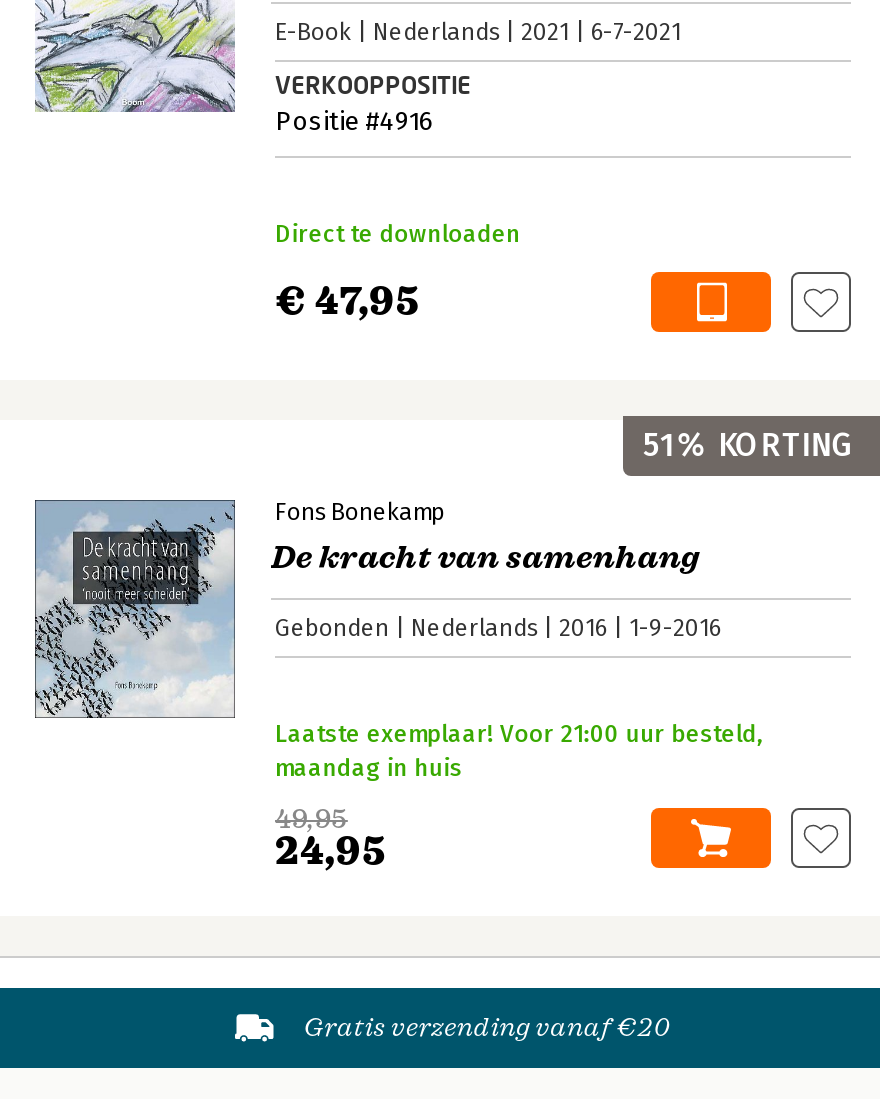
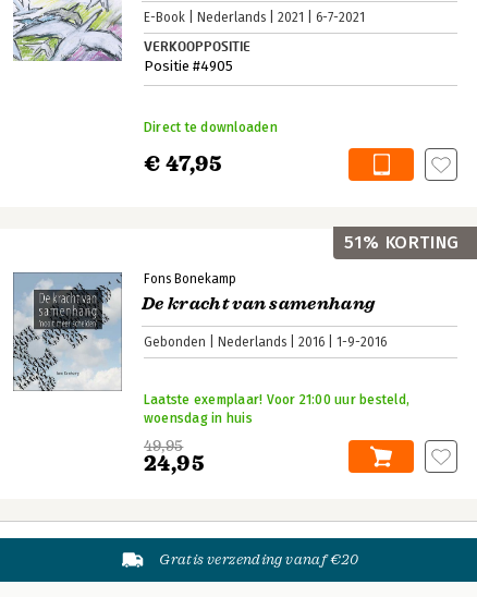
[275,105,433,135] Positie #4916 -> [144,57,233,74] Positie #4905
[275,753,462,781] maandag in huis -> [144,410,252,426] woensdag in huis

